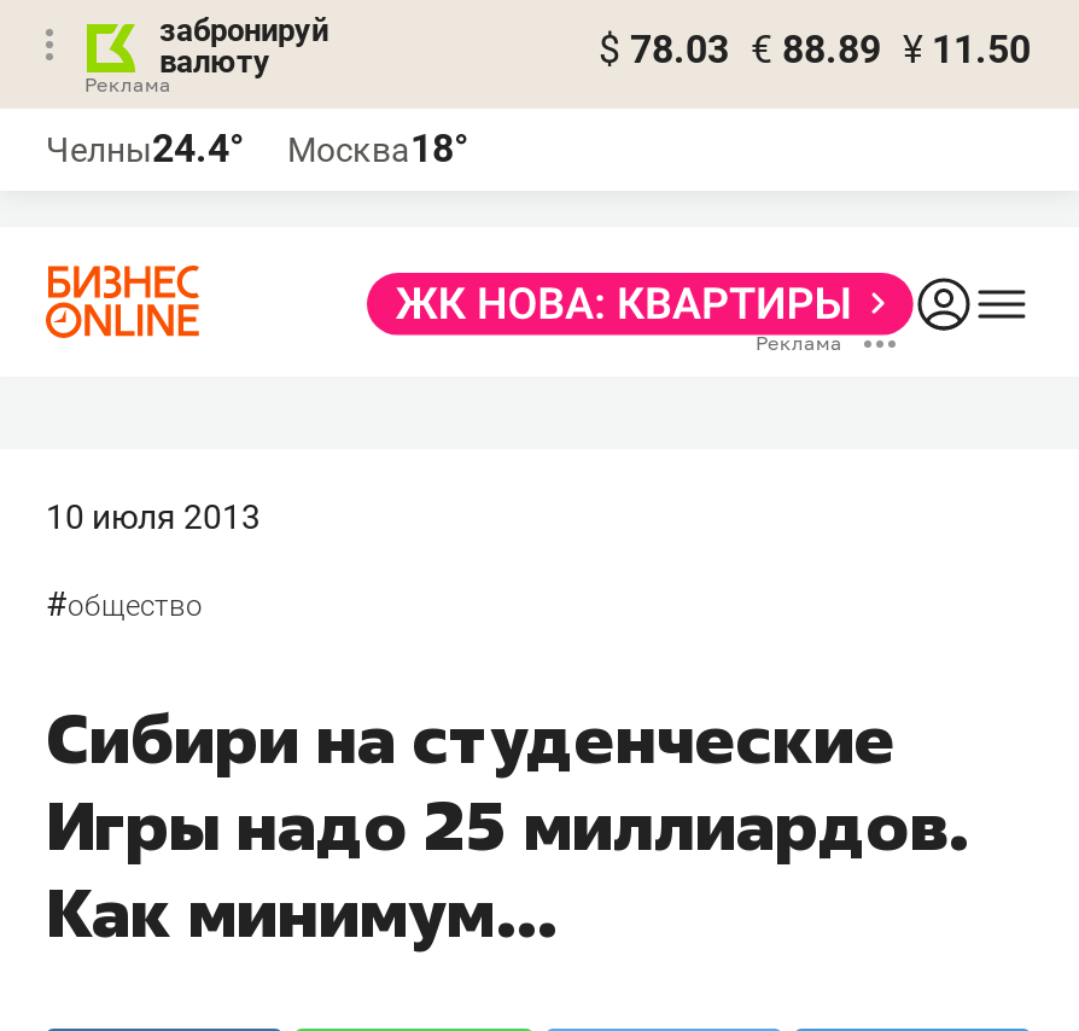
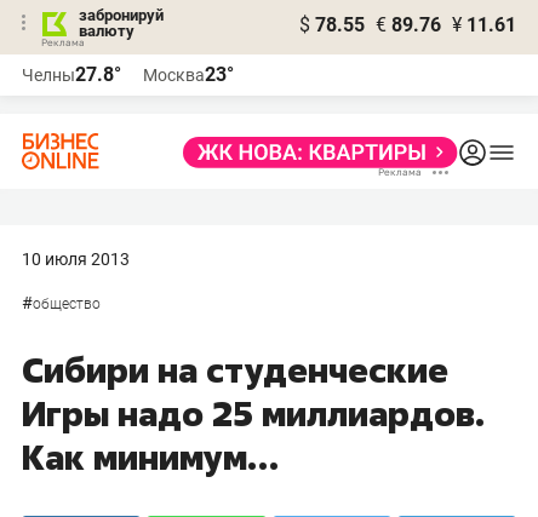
[599,27,1031,72] $ 78.03 € 88.89 ¥ 11.50 -> [299,13,516,36] $ 78.55 € 89.76 ¥ 11.61
[46,126,244,171] Челны24.4° -> [22,63,121,86] Челны27.8°
[287,126,468,171] Москва18° -> [143,63,234,86] Москва23°

